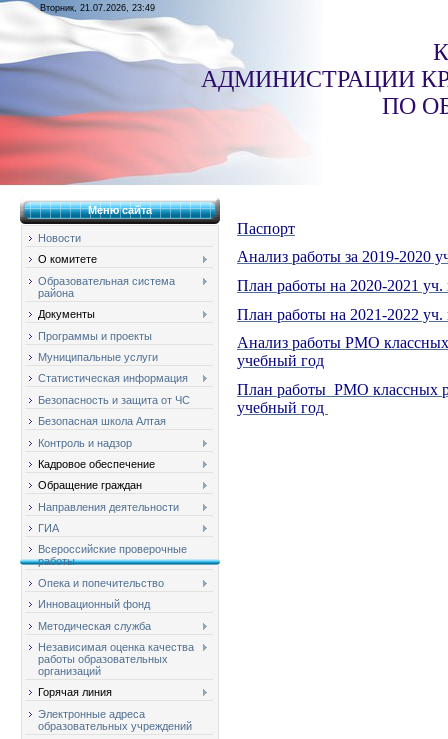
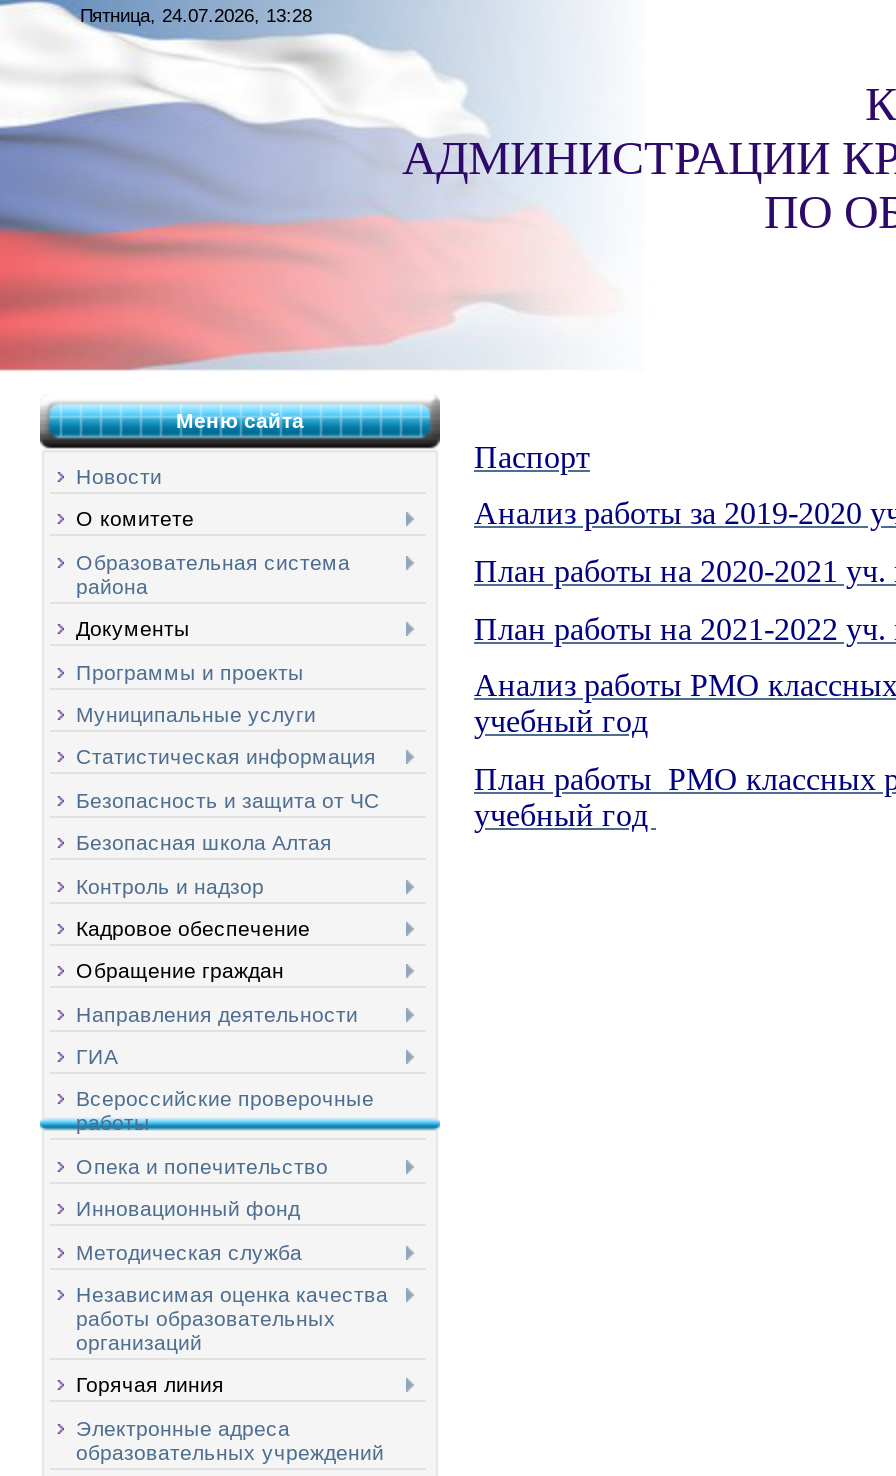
[40,3,155,13] Вторник, 21.07.2026, 23:49 -> [80,6,312,26] Пятница, 24.07.2026, 13:28

